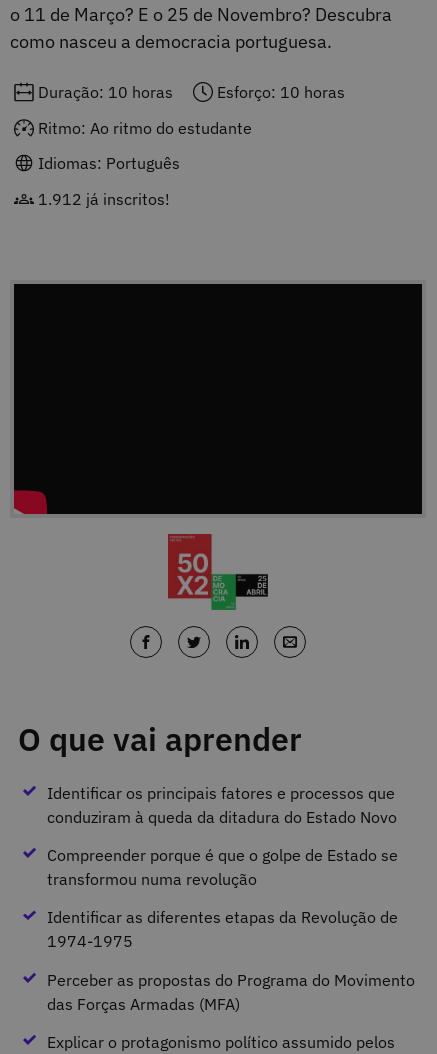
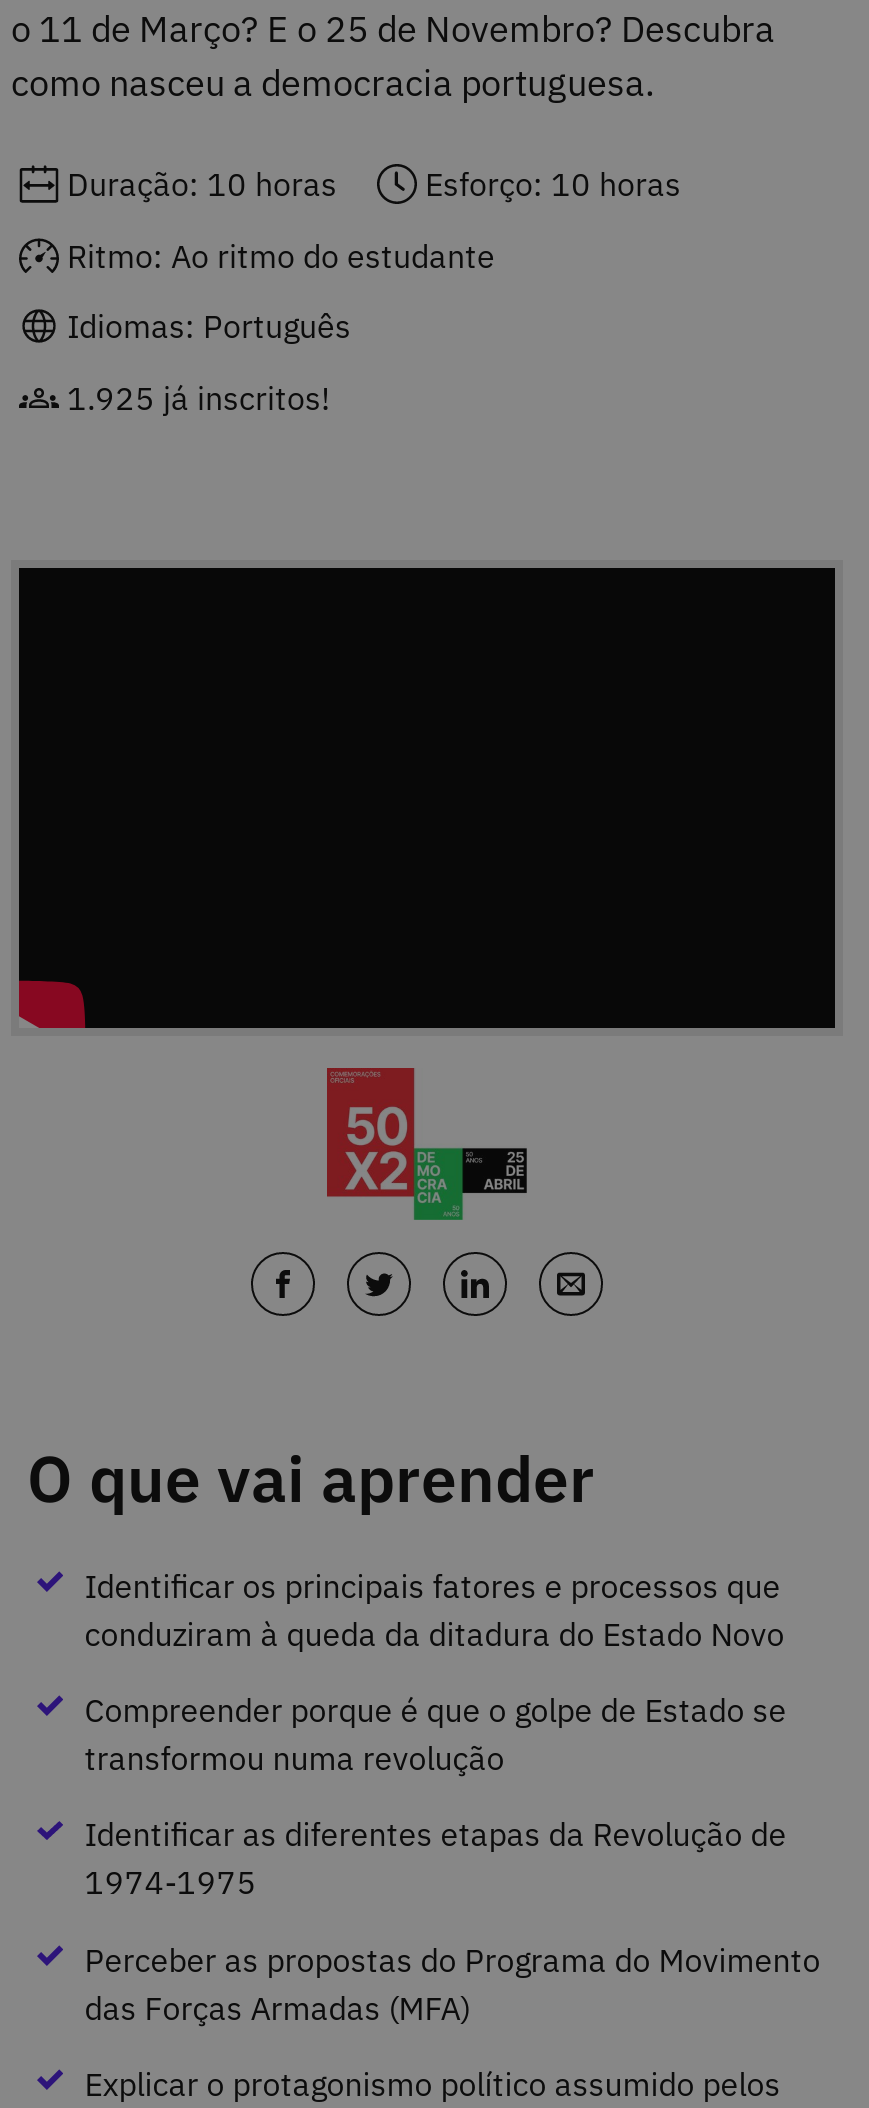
[38,189,170,209] 1.912 já inscritos! -> [67,378,331,418] 1.925 já inscritos!

